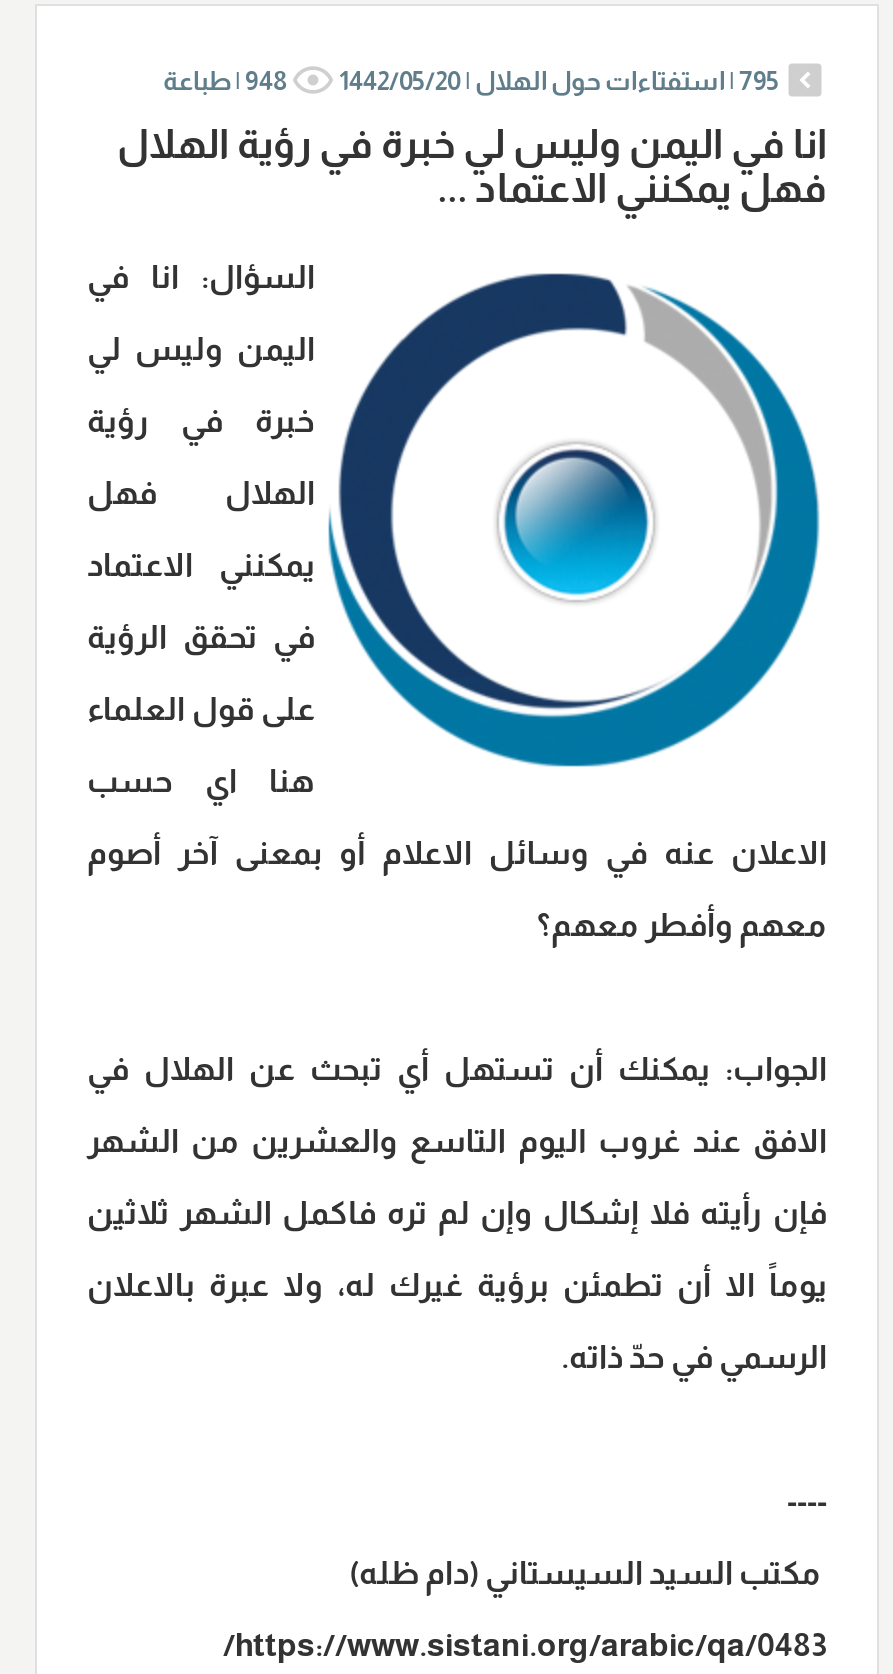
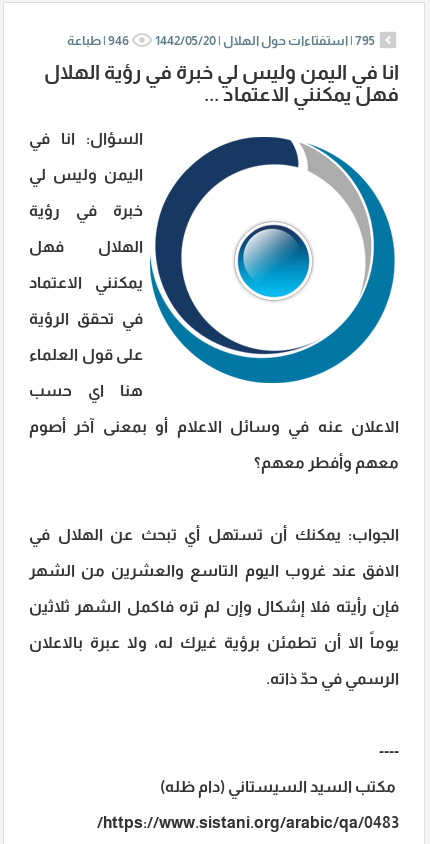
[245,66,287,96] 948 -> [108,33,129,48] 946

